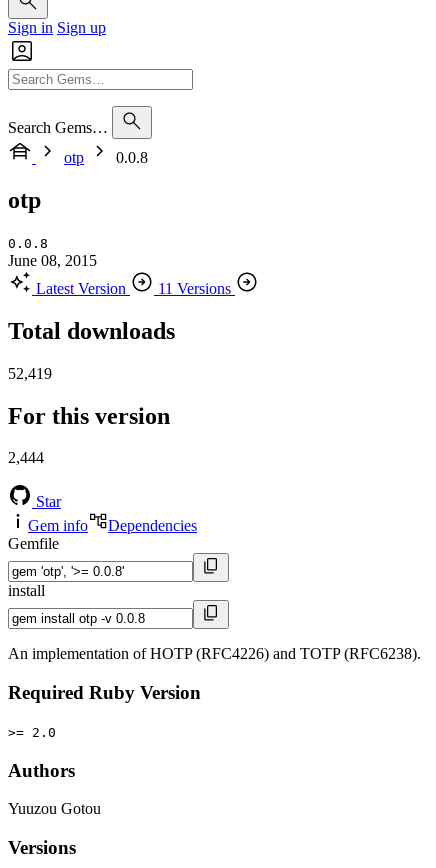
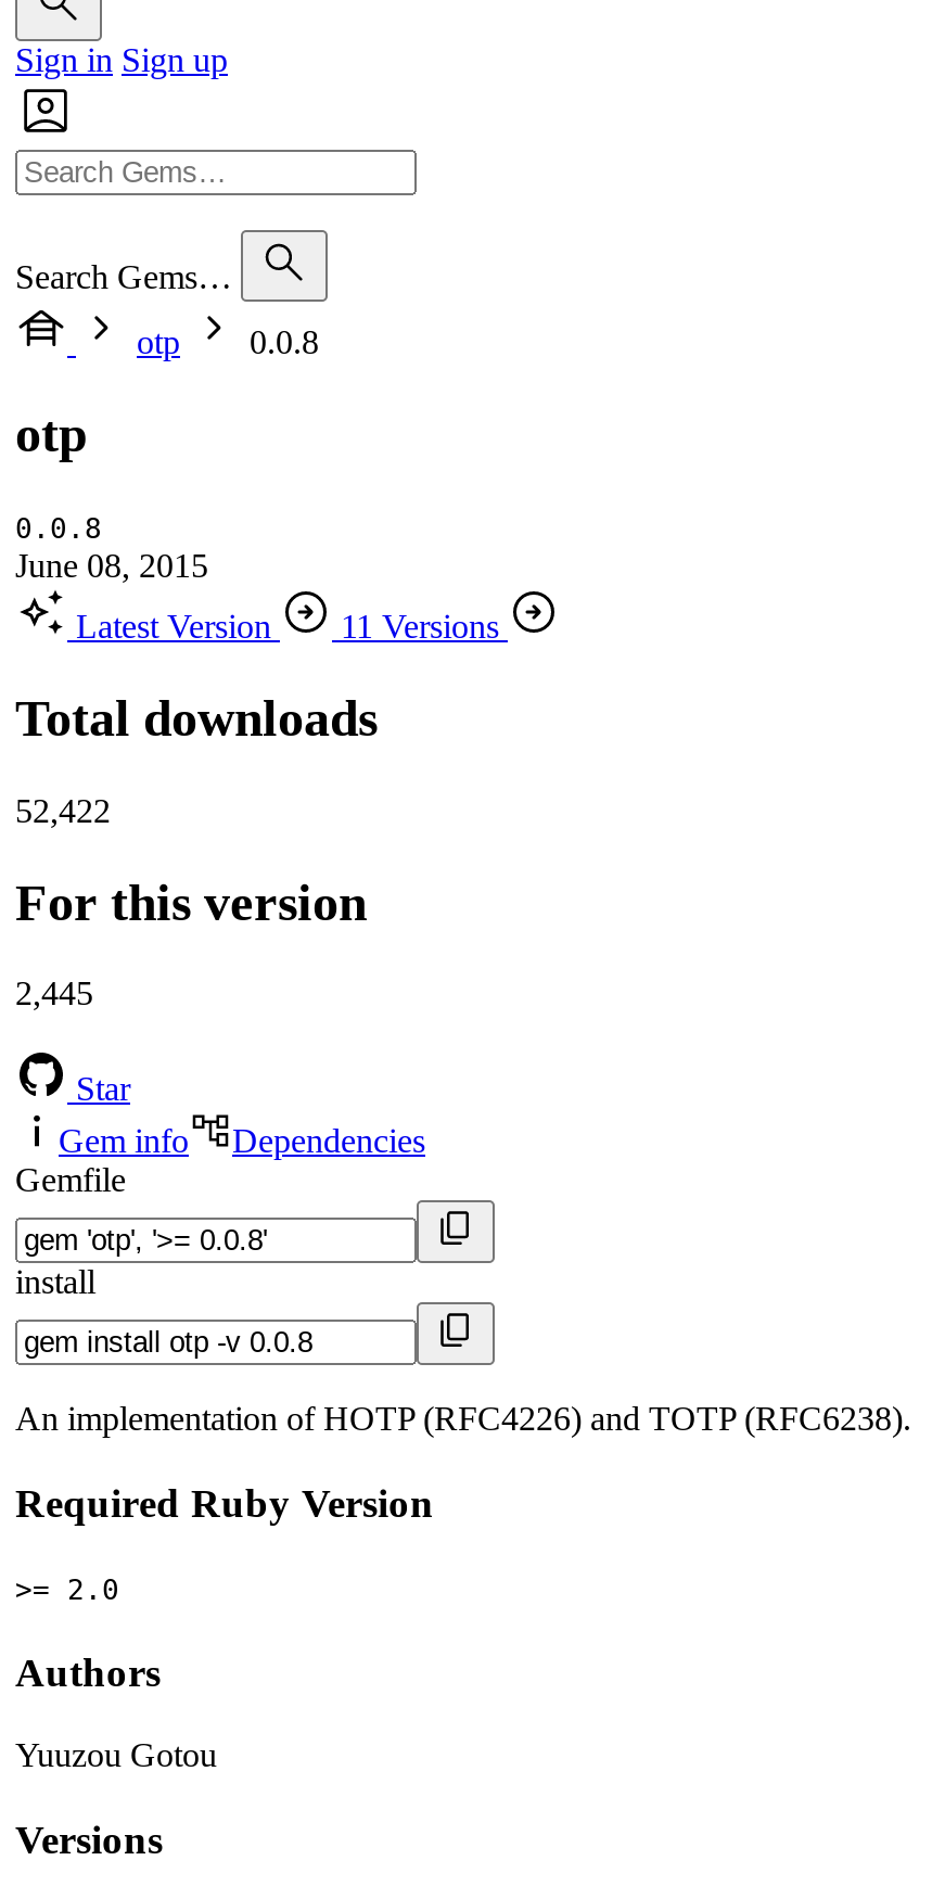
[8,365,52,382] 52,419 -> [15,791,111,828] 52,422
[8,449,44,466] 2,444 -> [15,975,93,1012] 2,445

